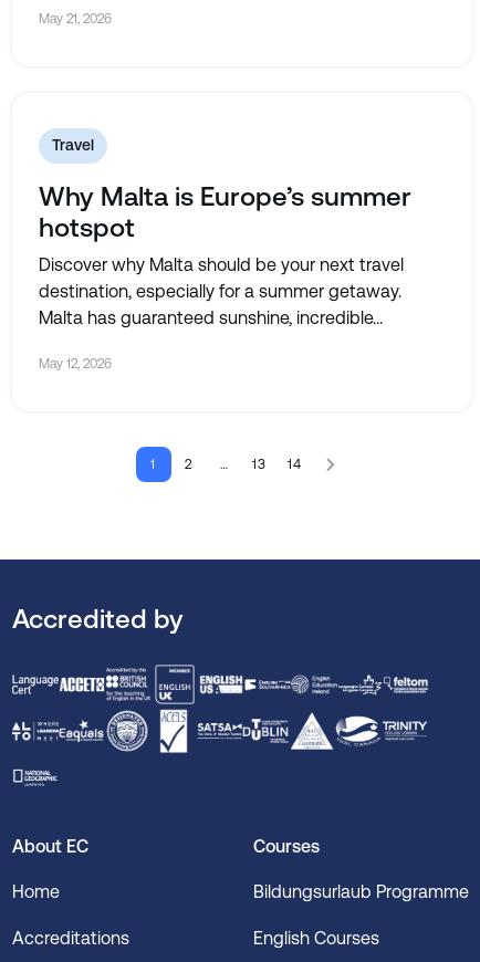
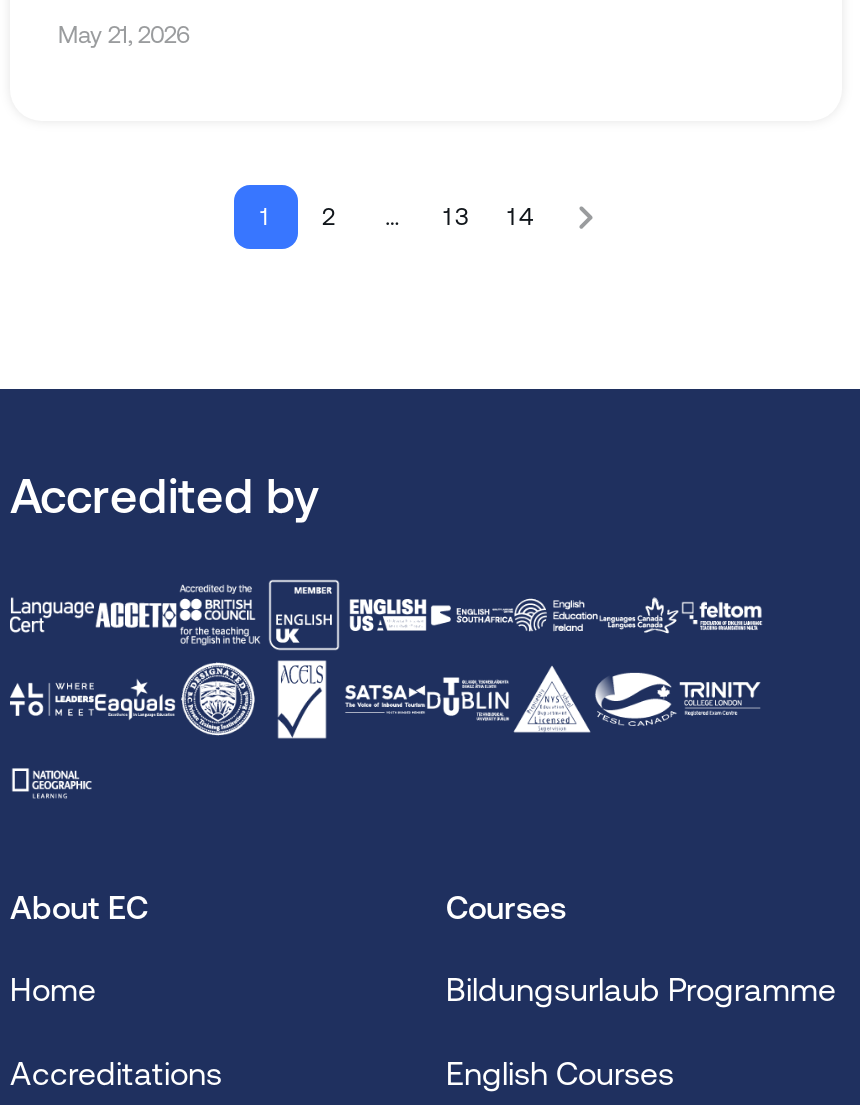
[39,136,411,372] Travel | Why Malta is Europe’s summer | hotspot | Discover why Malta should be your next travel | destination, especially for a summer getaway. | Malta has guaranteed sunshine, incredible... | May 12, 2026 -> none

